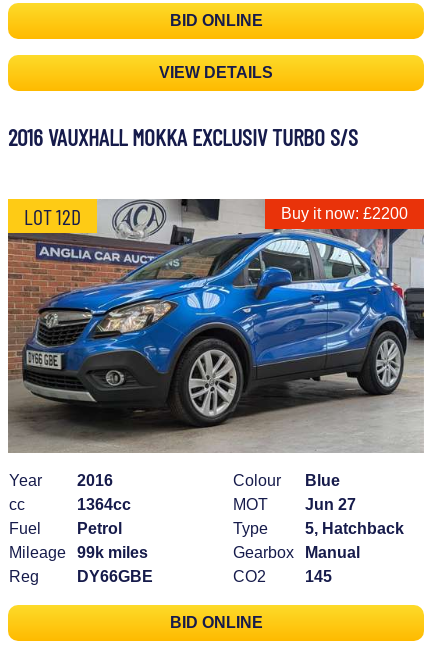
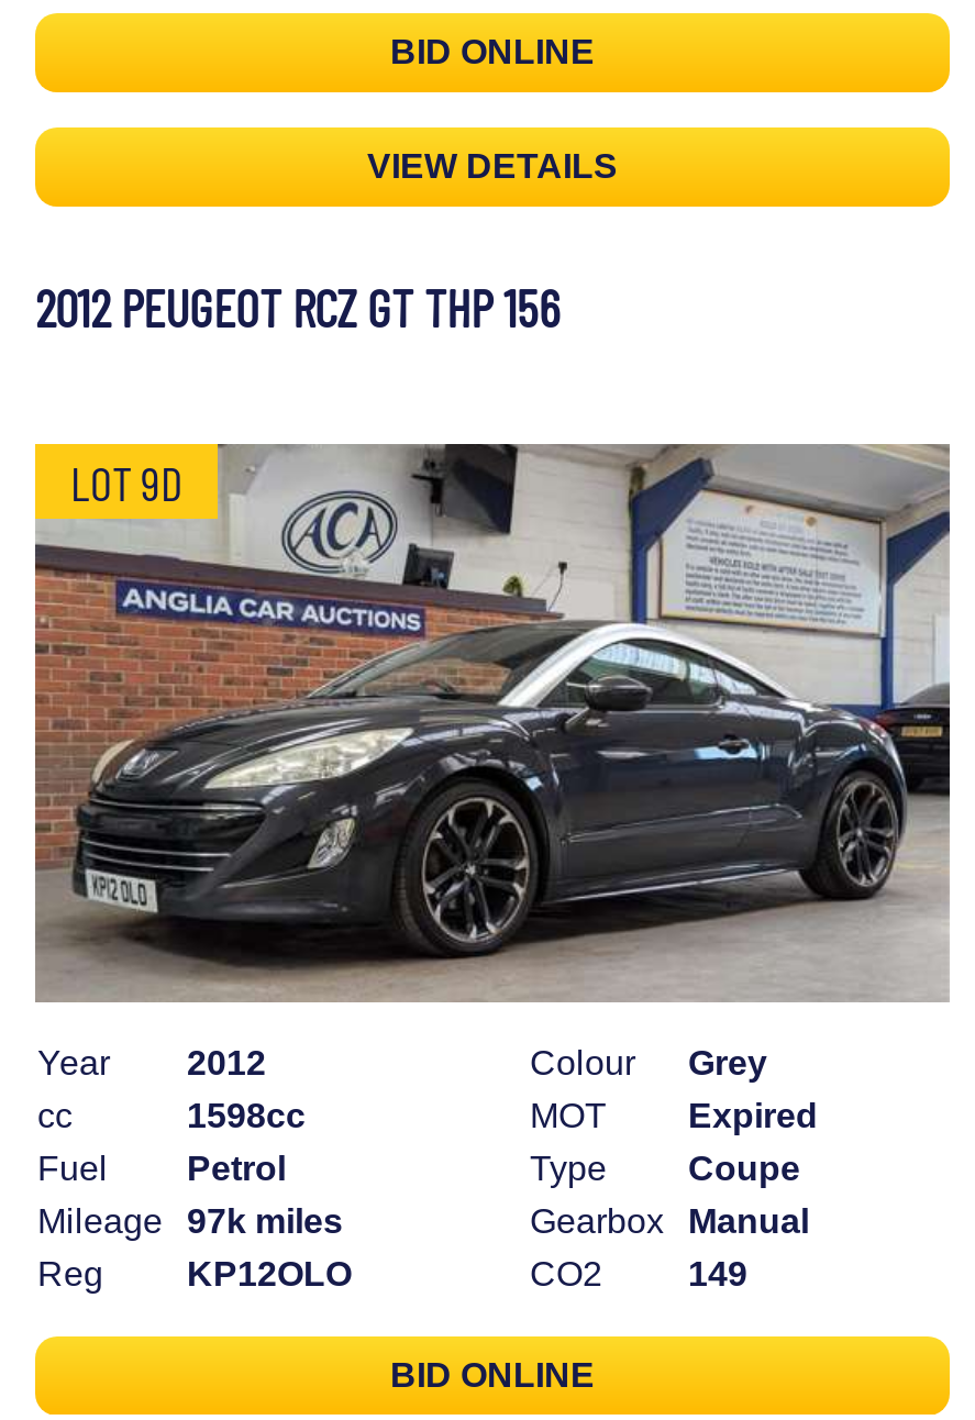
[8,123,358,151] 2016 VAUXHALL MOKKA EXCLUSIV TURBO S/S -> [35,277,561,338] 2012 PEUGEOT RCZ GT THP 156
[8,198,425,436] [image] | LOT 12D | Buy it now: £2200 -> [33,444,952,967] [image] | LOT 9D
[77,472,113,489] 2016 -> [187,1043,266,1081] 2012
[305,472,340,489] Blue -> [688,1043,767,1081] Grey
[77,496,131,513] 1364cc -> [187,1096,306,1133] 1598cc
[305,496,356,513] Jun 27 -> [688,1096,818,1133] Expired
[305,520,404,537] 5, Hatchback -> [688,1149,800,1186] Coupe
[9,544,148,561] Mileage 99k miles -> [37,1202,343,1239] Mileage 97k miles
[77,568,153,585] DY66GBE -> [187,1254,352,1292] KP12OLO
[305,568,332,585] 145 -> [688,1254,747,1292] 149

